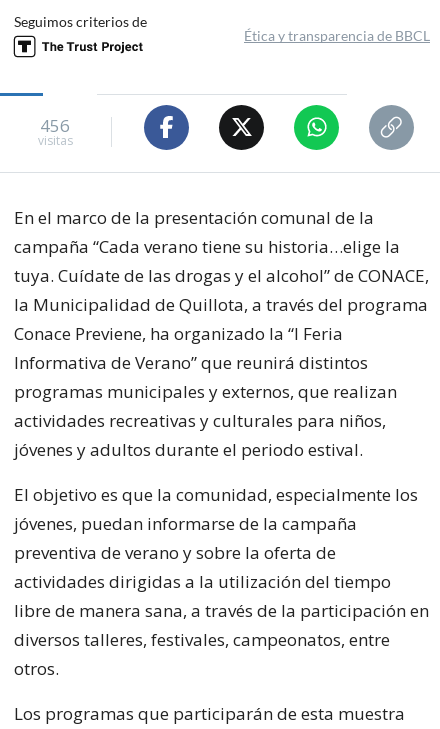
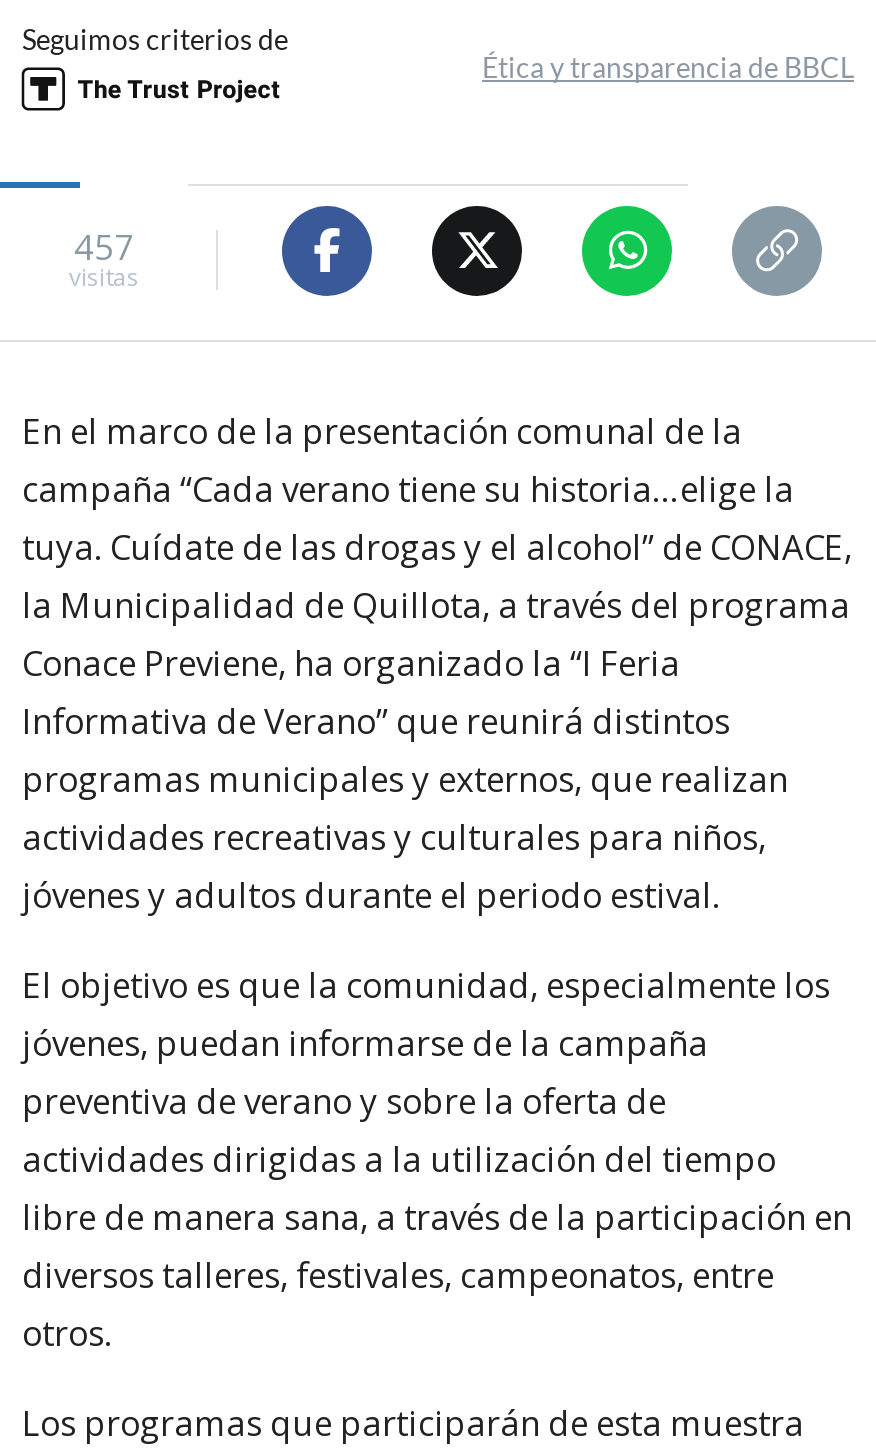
[40,114,70,137] 456 -> [74,225,134,271] 457

